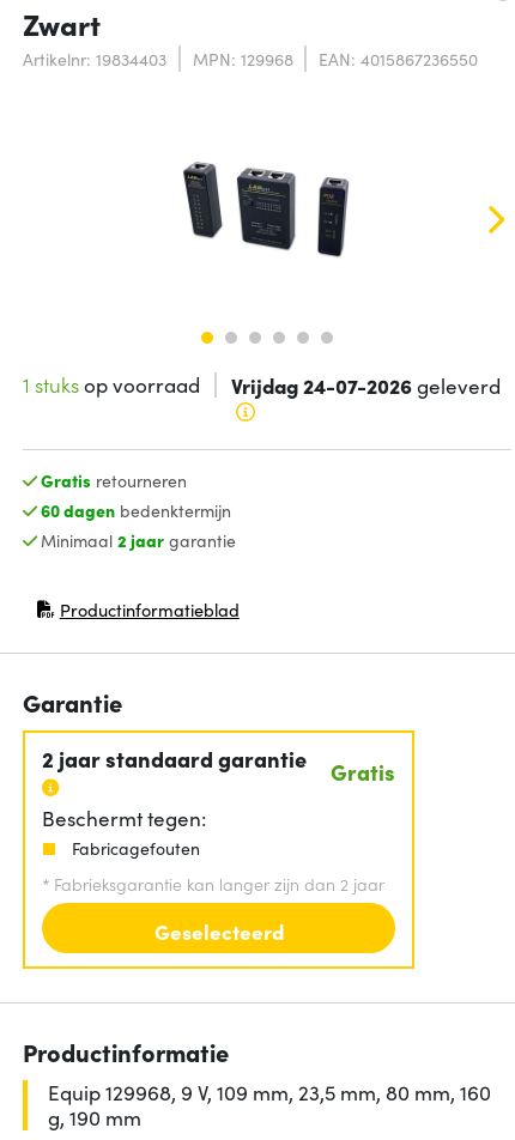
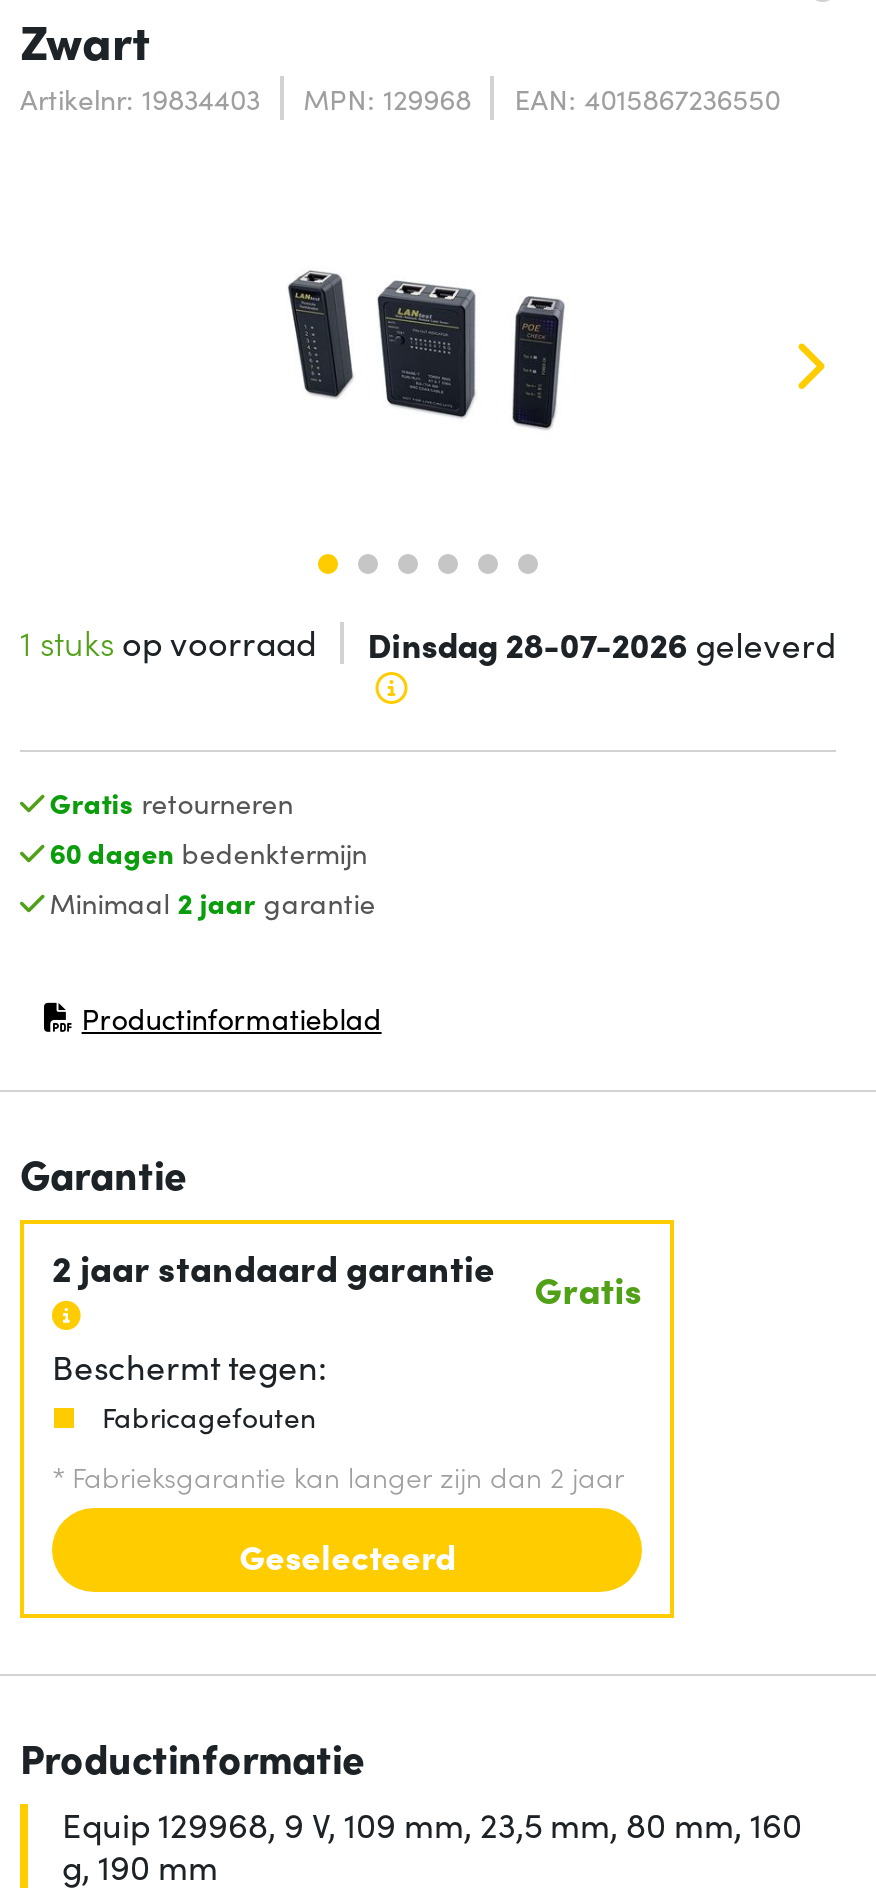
[231,371,500,400] Vrijdag 24-07-2026 geleverd -> [368,620,836,668] Dinsdag 28-07-2026 geleverd

